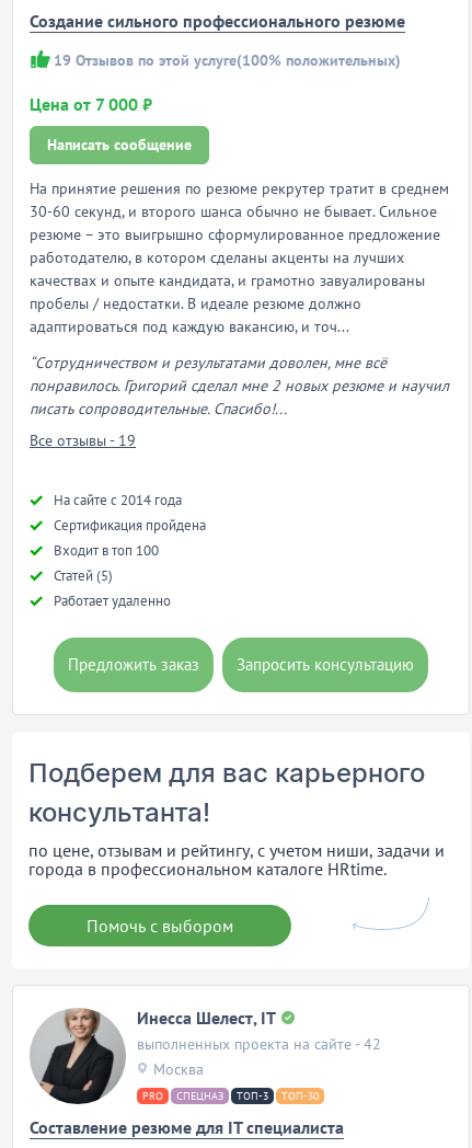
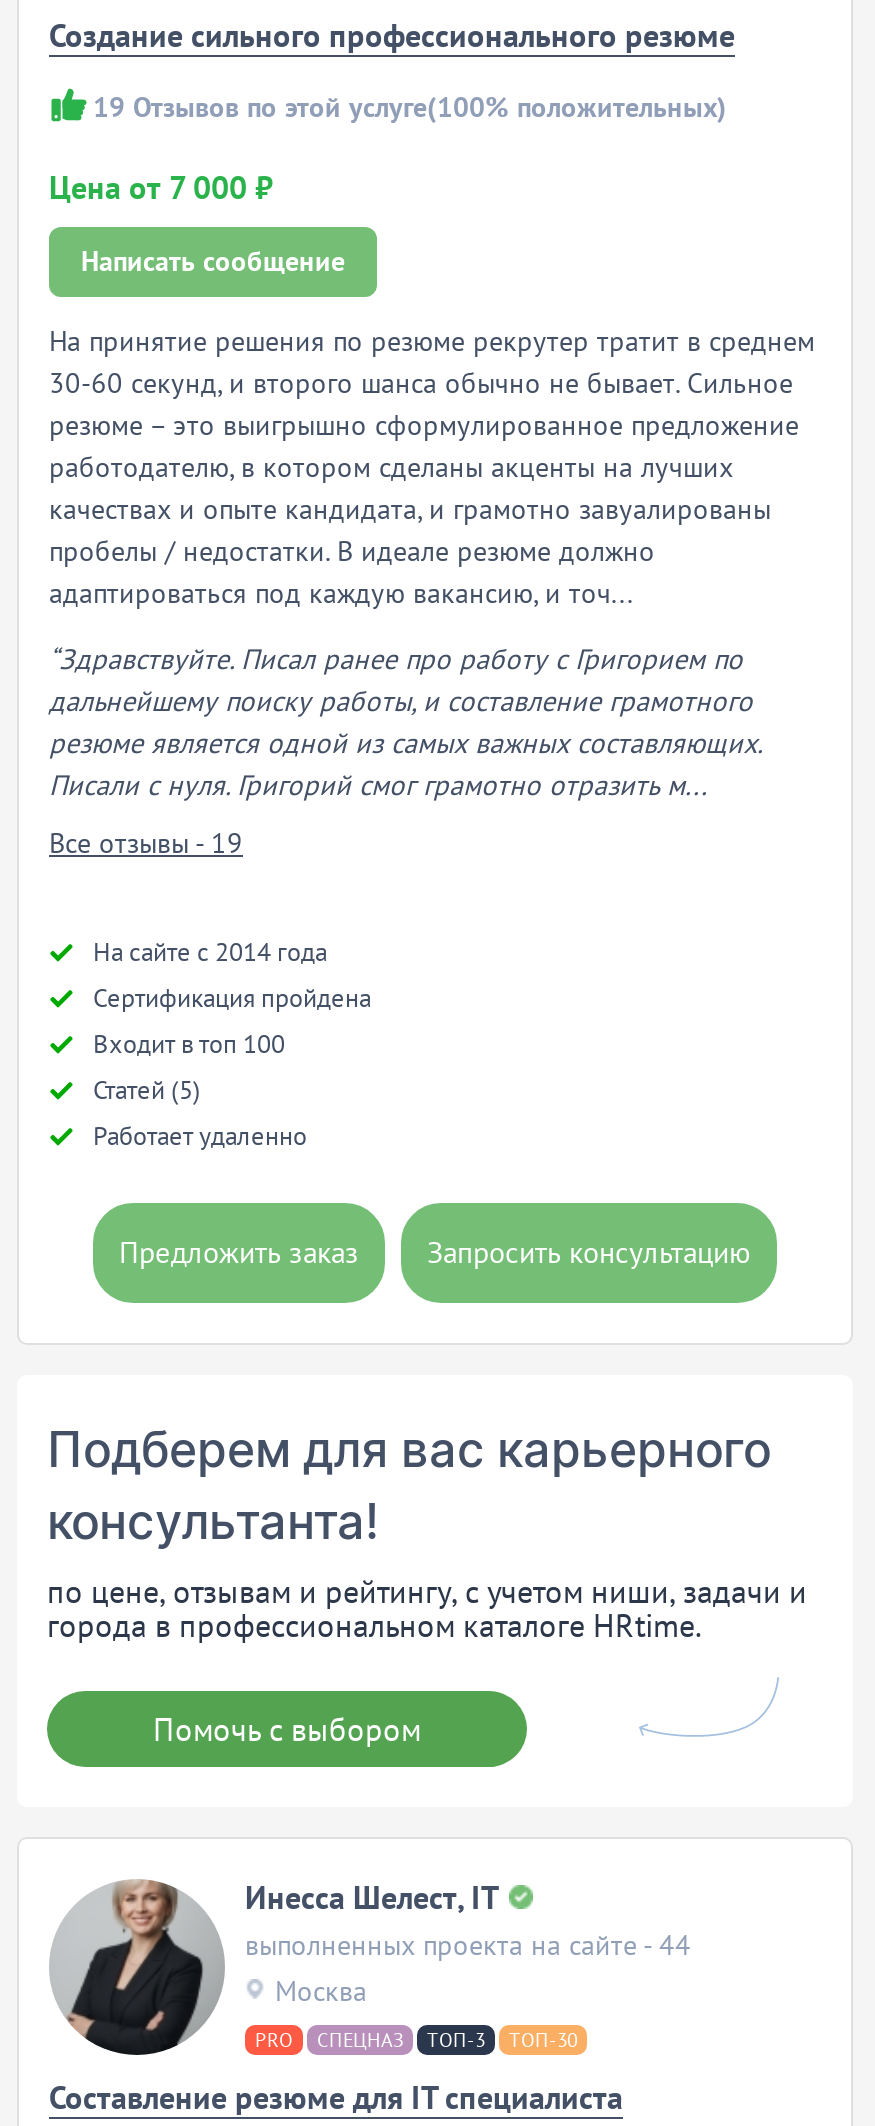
[30,352,449,418] “Сотрудничеством и результатами доволен, мне всё | понравилось. Григорий сделал мне 2 новых резюме и научил | писать сопроводительные. Спасибо!... -> [49,640,761,802] “Здравствуйте. Писал ранее про работу с Григорием по | дальнейшему поиску работы, и составление грамотного | резюме является одной из самых важных составляющих. | Писали с нуля. Григорий смог грамотно отразить м...
[137,1034,381,1053] выполненных проекта на сайте - 42 -> [245,1926,691,1962] выполненных проекта на сайте - 44

